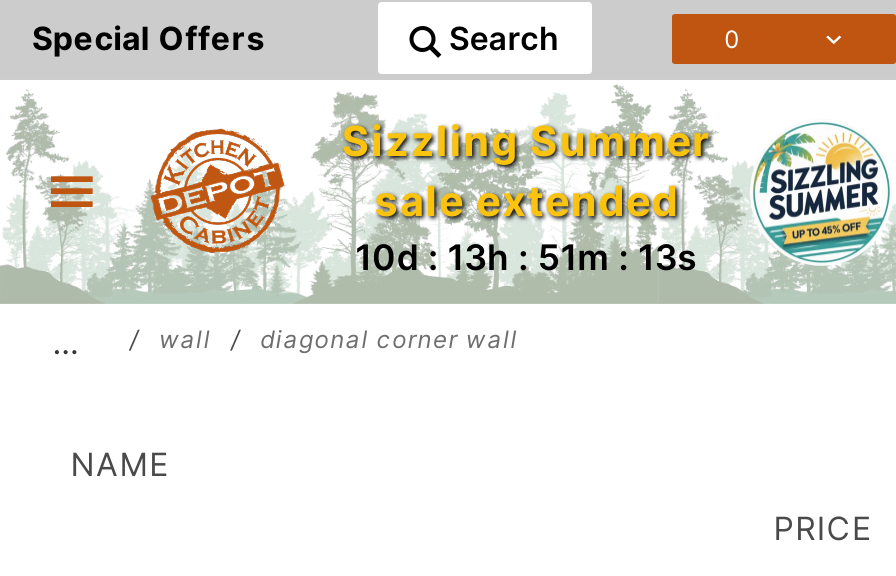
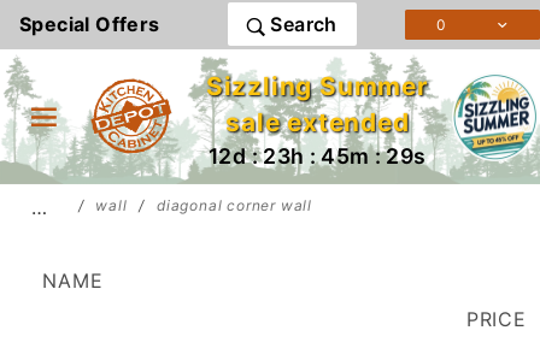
[355,236,698,278] 10d : 13h : 51m : 13s -> [209,143,426,169] 12d : 23h : 45m : 29s

